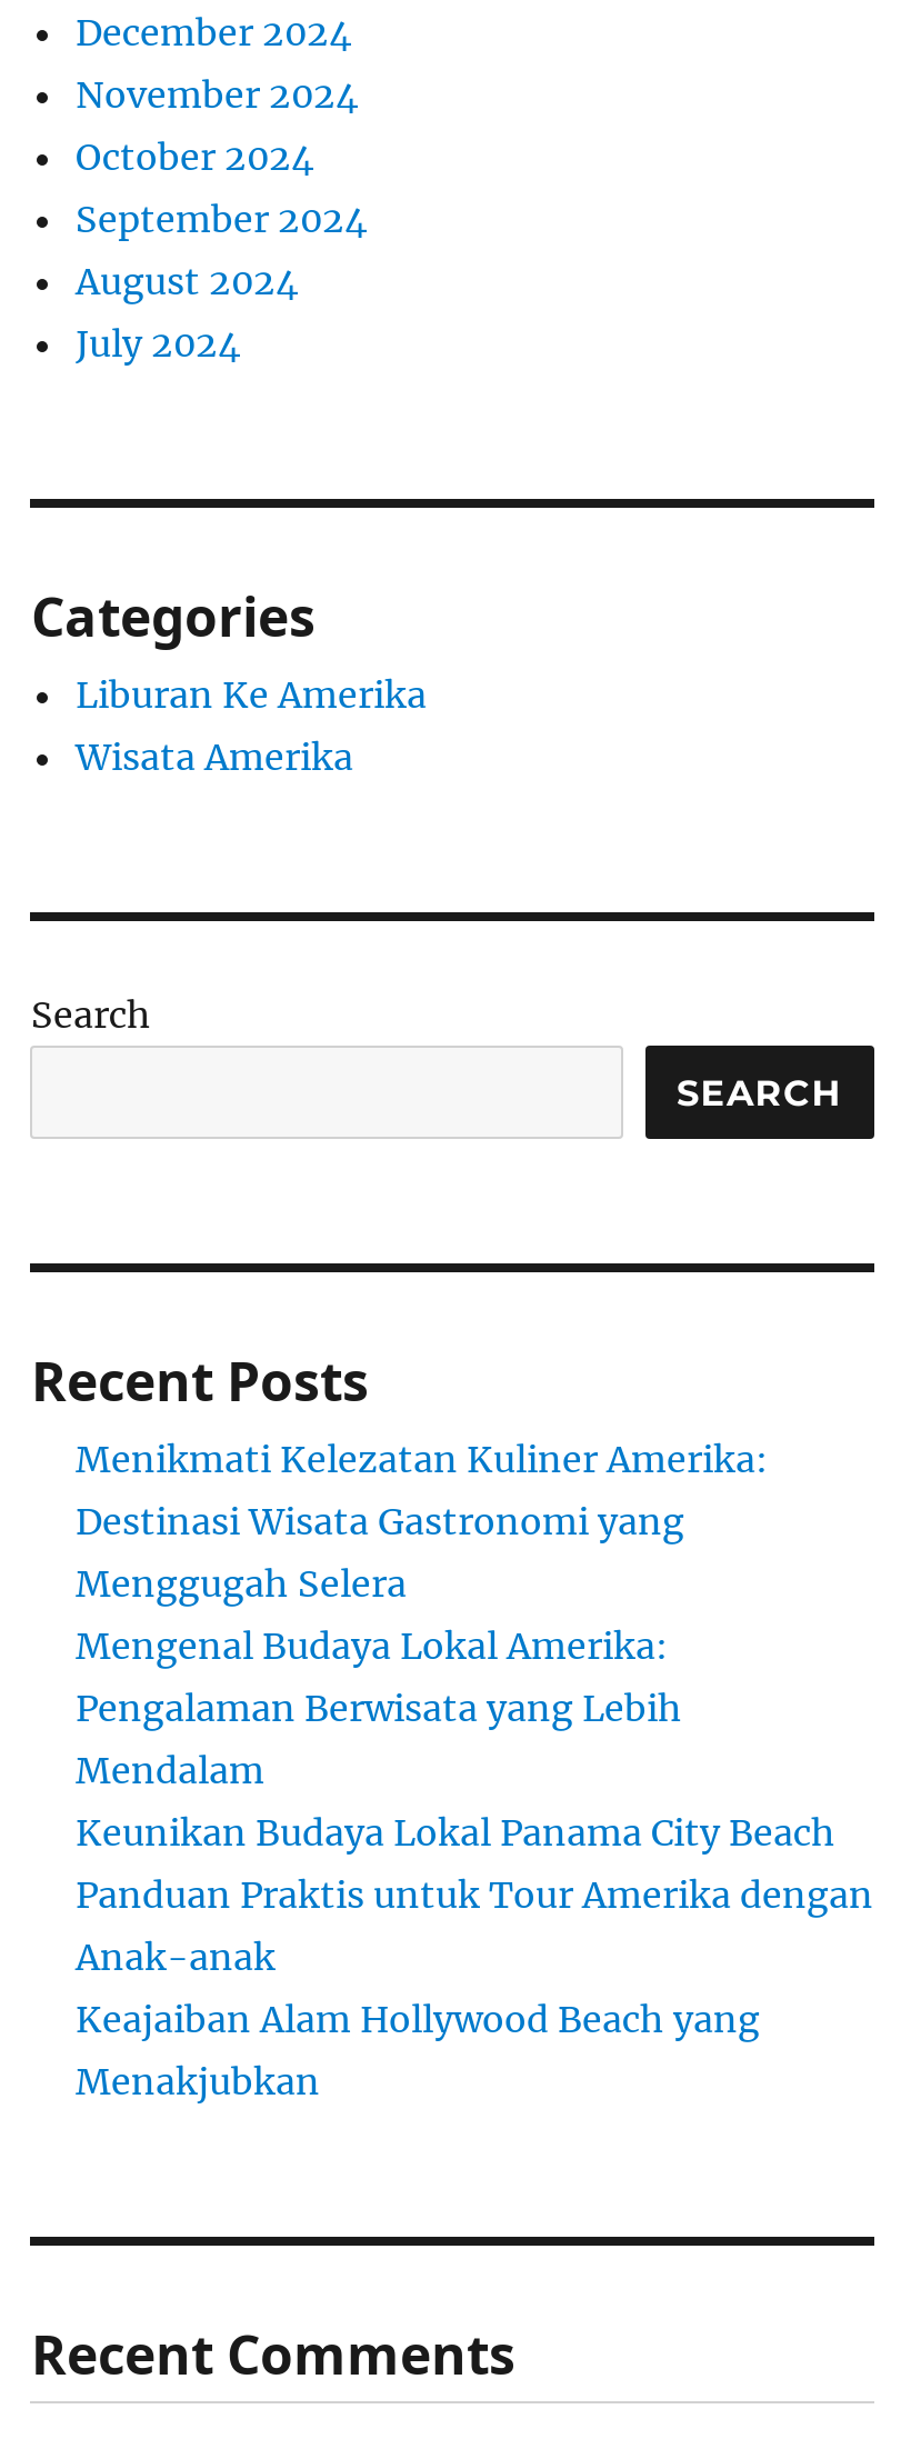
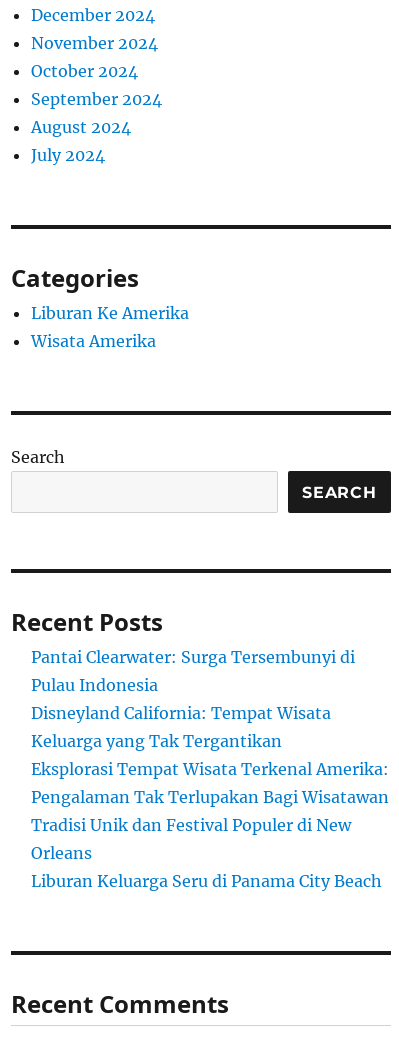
[76,1437,873,2104] Menikmati Kelezatan Kuliner Amerika: | Destinasi Wisata Gastronomi yang | Menggugah Selera | Mengenal Budaya Lokal Amerika: | Pengalaman Berwisata yang Lebih | Mendalam | Keunikan Budaya Lokal Panama City Beach | Panduan Praktis untuk Tour Amerika dengan | Anak-anak | Keajaiban Alam Hollywood Beach yang | Menakjubkan -> [31,647,389,891] Pantai Clearwater: Surga Tersembunyi di | Pulau Indonesia | Disneyland California: Tempat Wisata | Keluarga yang Tak Tergantikan | Eksplorasi Tempat Wisata Terkenal Amerika: | Pengalaman Tak Terlupakan Bagi Wisatawan | Tradisi Unik dan Festival Populer di New | Orleans | Liburan Keluarga Seru di Panama City Beach

